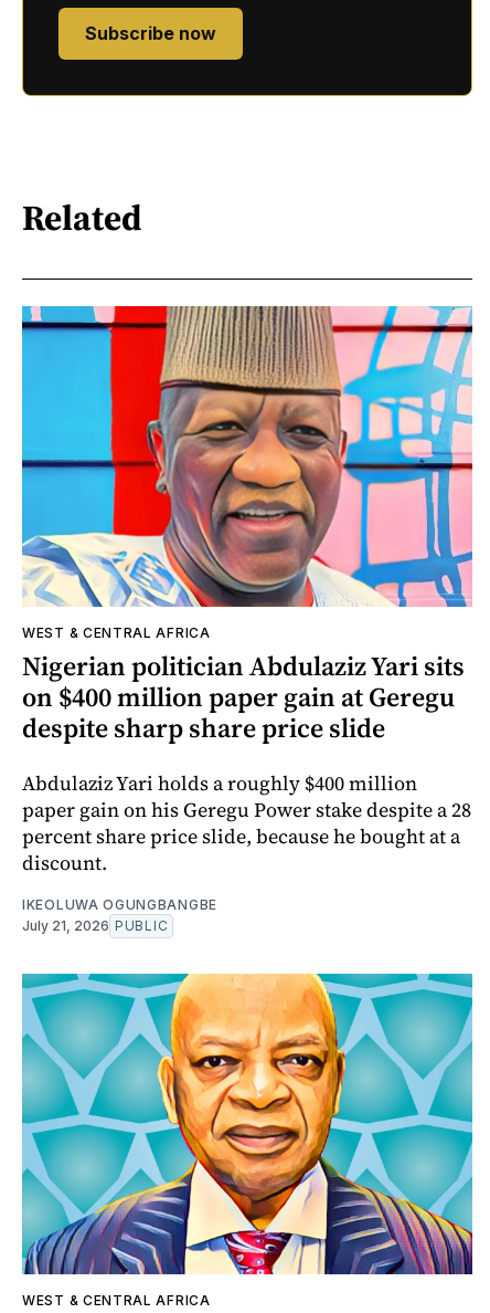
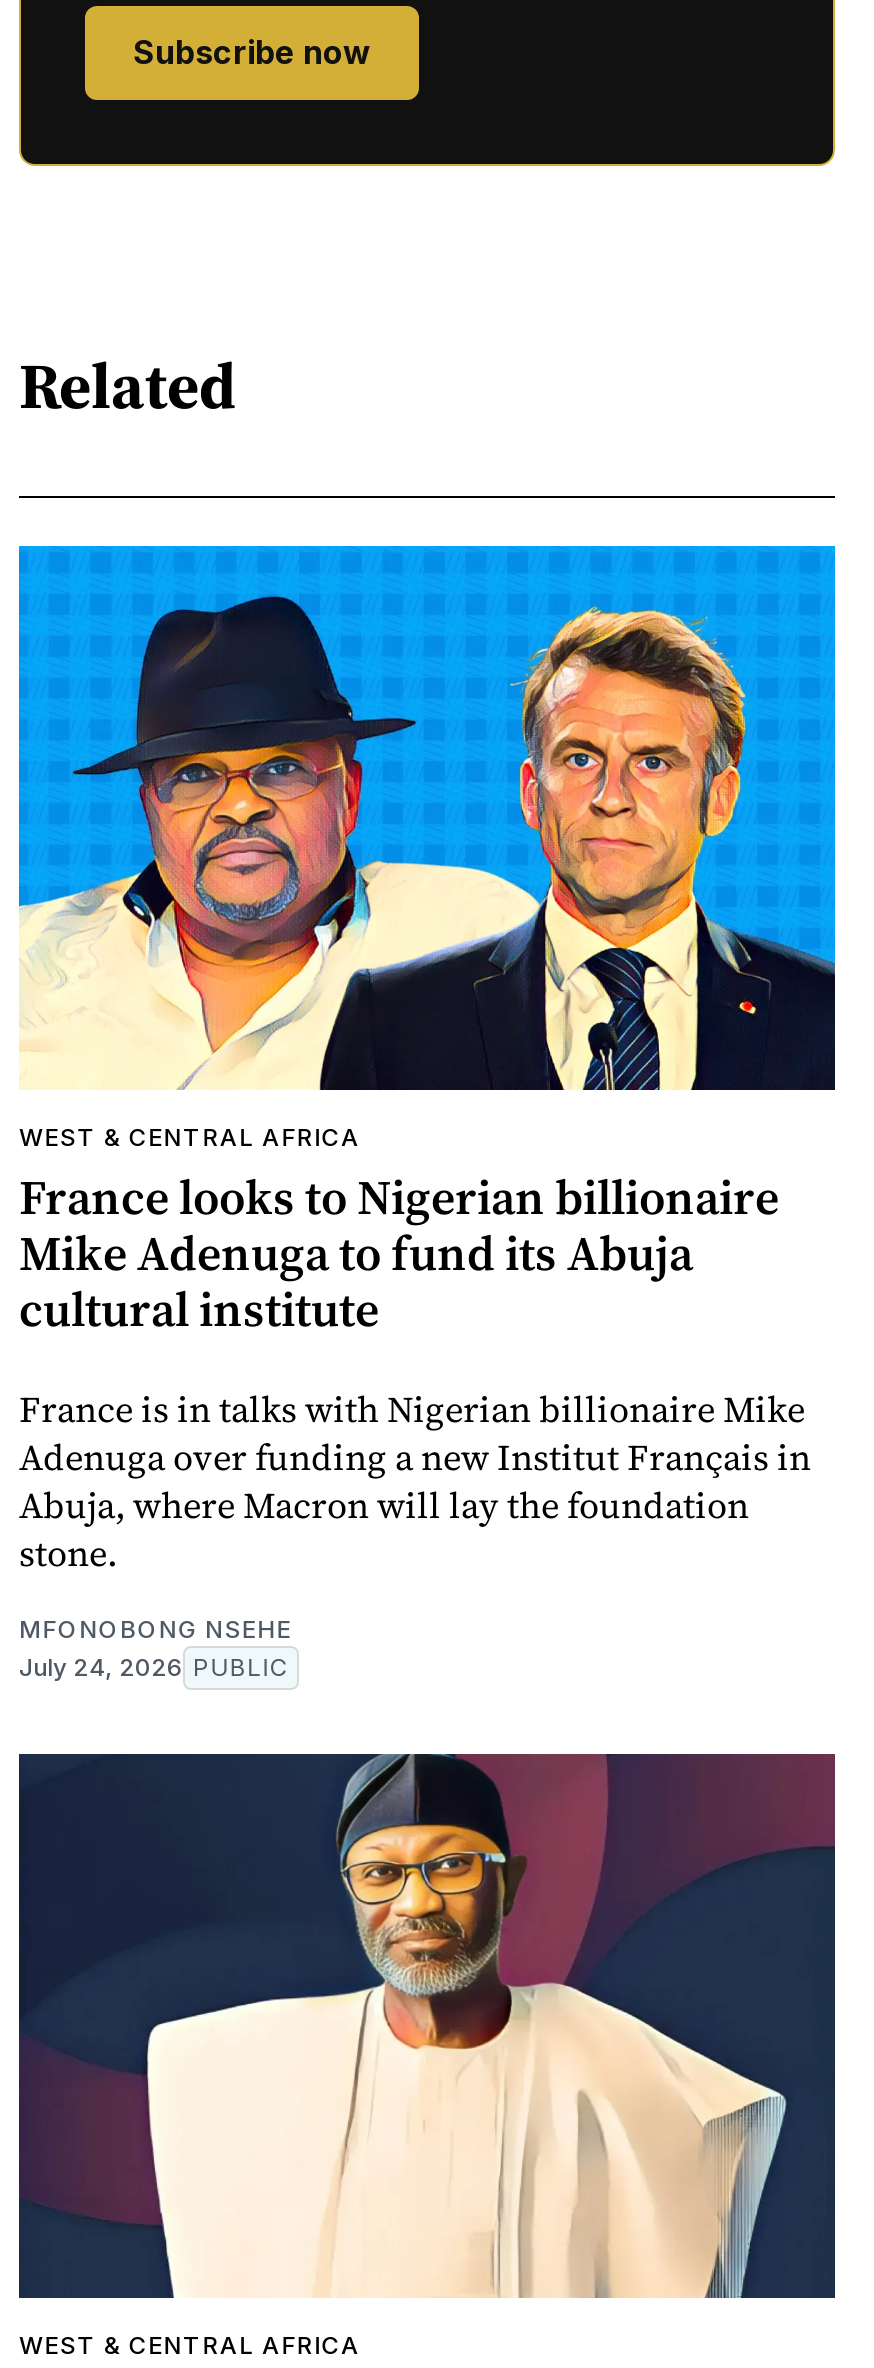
[21,305,473,746] [image] | Nigerian politician Abdulaziz Yari sits | on $400 million paper gain at Geregu | despite sharp share price slide -> [17,544,837,1342] [image] | France looks to Nigerian billionaire | Mike Adenuga to fund its Abuja | cultural institute
[22,769,471,876] Abdulaziz Yari holds a roughly $400 million | paper gain on his Geregu Power stake despite a 28 | percent share price slide, because he bought at a | discount. -> [19,1384,811,1578] France is in talks with Nigerian billionaire Mike | Adenuga over funding a new Institut Français in | Abuja, where Macron will lay the foundation | stone.
[22,896,217,934] IKEOLUWA OGUNGBANGBE | July 21, 2026 PUBLIC -> [19,1614,292,1682] MFONOBONG NSEHE | July 24, 2026 PUBLIC
[21,973,473,1275] [image] -> [17,1752,837,2300] [image]

